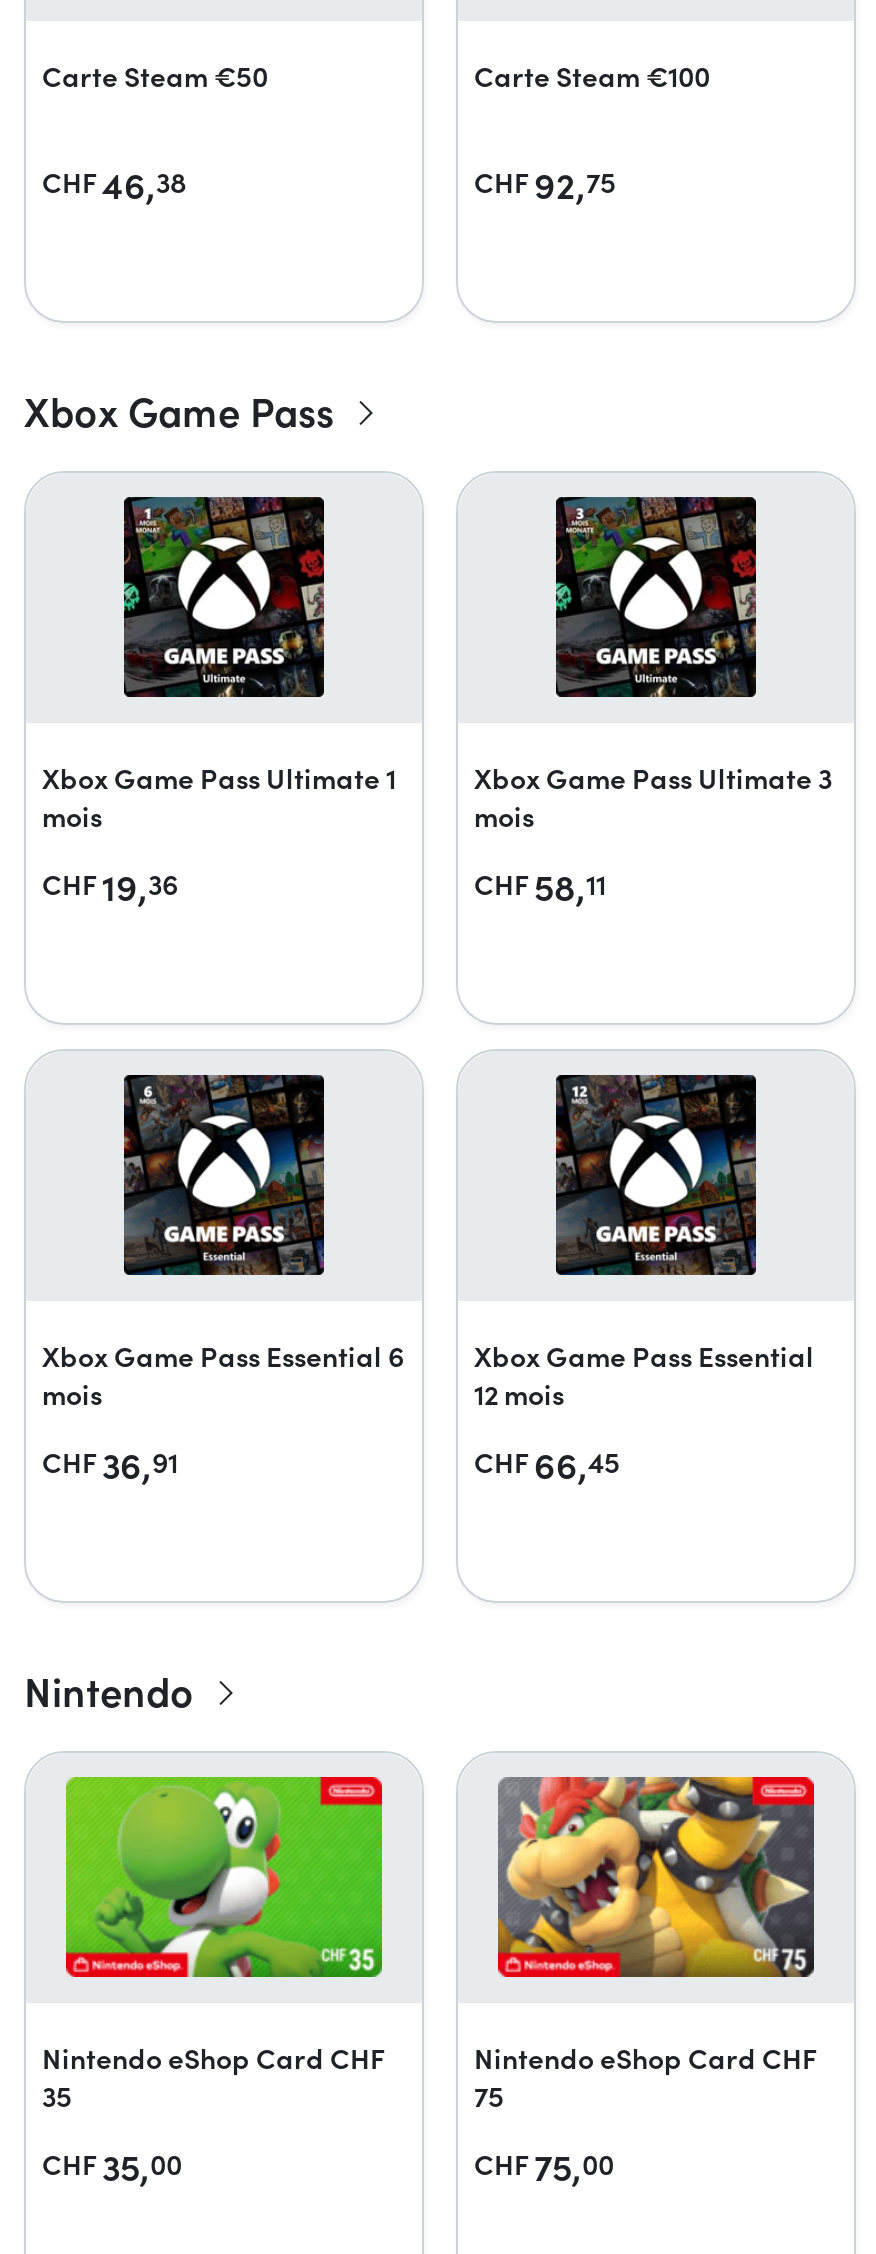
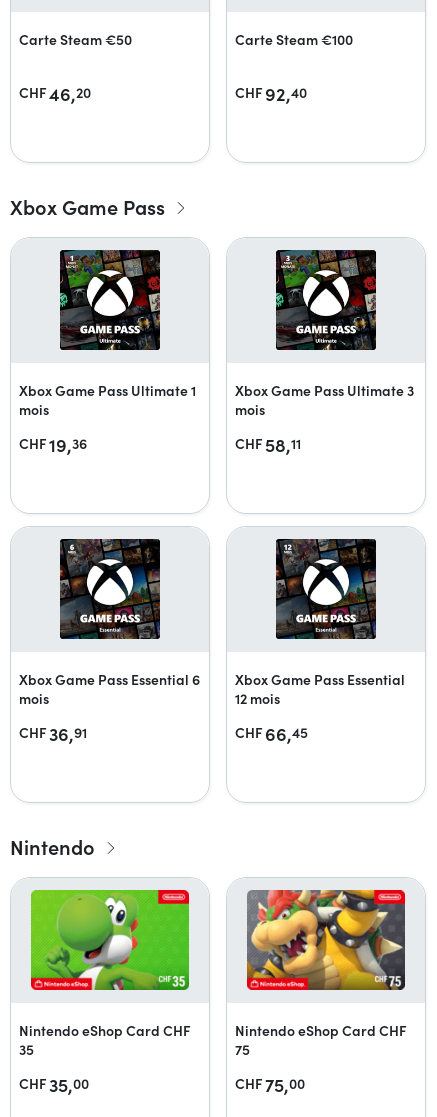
[42,159,186,209] CHF 46,38 -> [19,81,91,106] CHF 46,20
[474,159,616,209] CHF 92,75 -> [235,81,307,106] CHF 92,40

